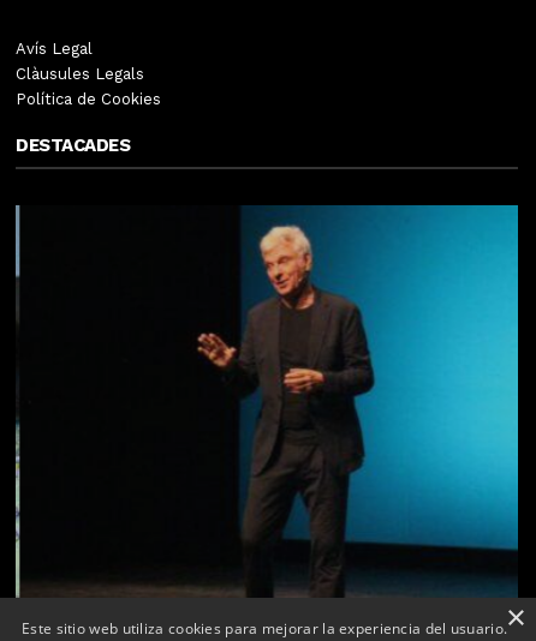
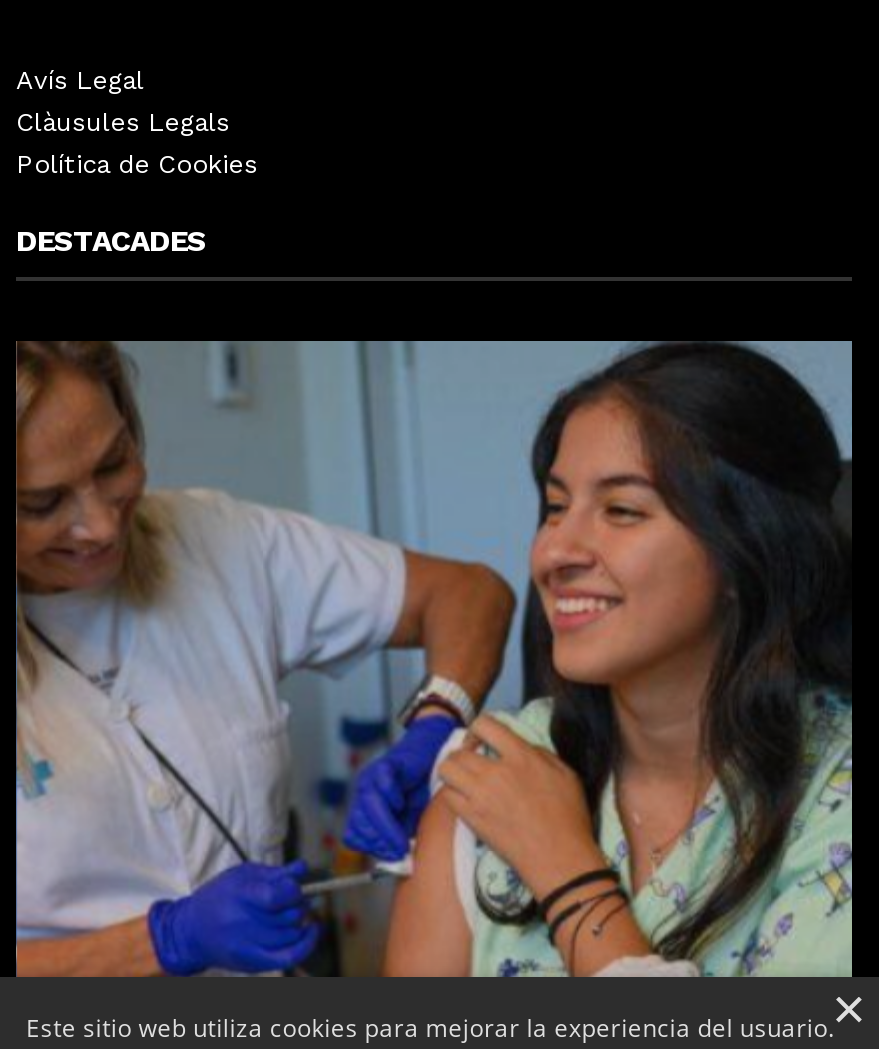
[14,204,519,598] [image] -> [14,339,854,979] [image]

